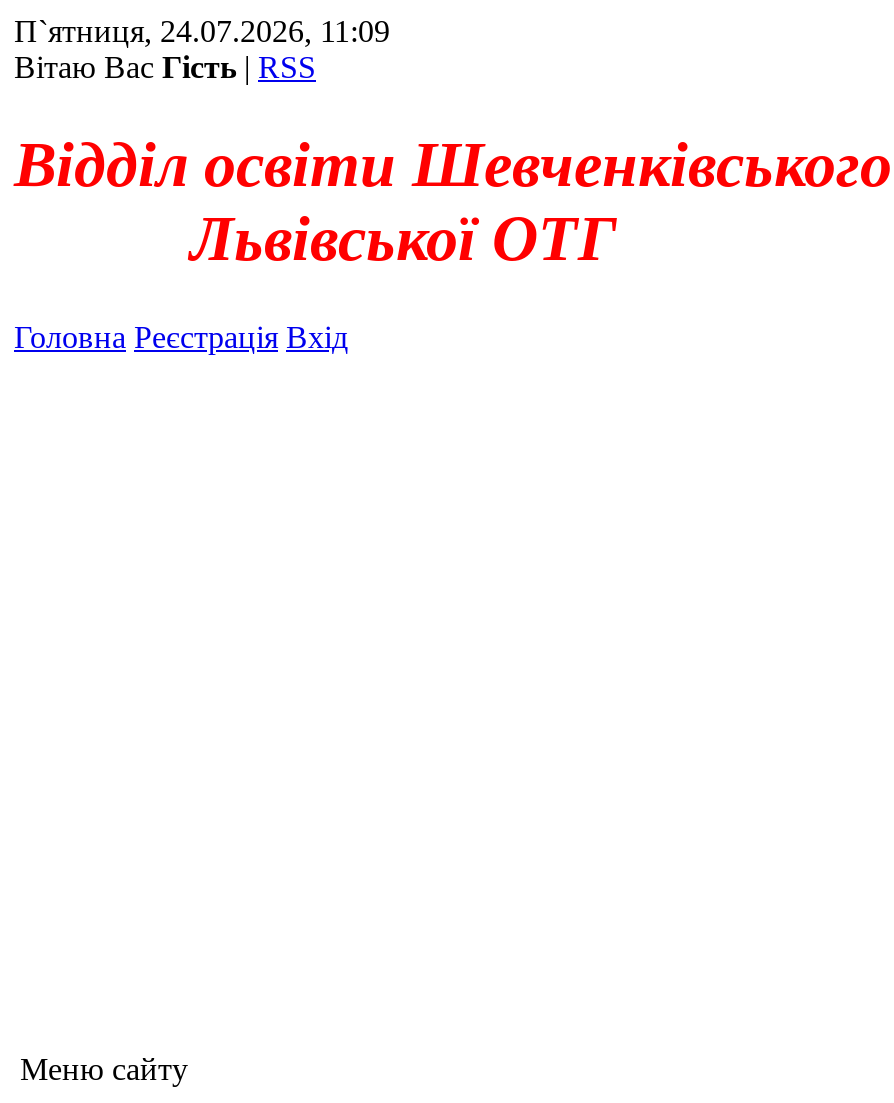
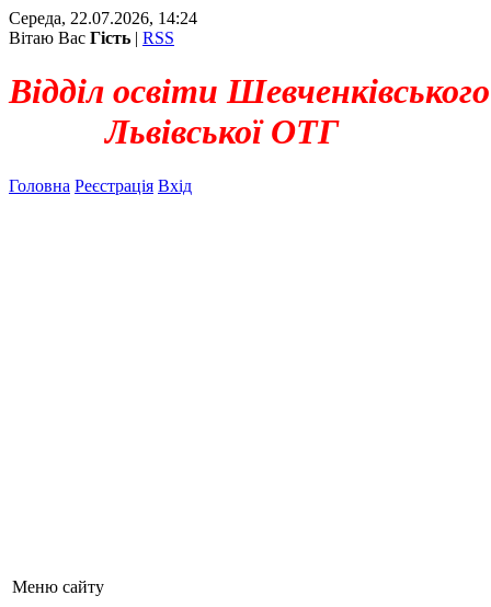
[14,14,390,48] П`ятниця, 24.07.2026, 11:09 -> [9,9,197,27] Середа, 22.07.2026, 14:24

